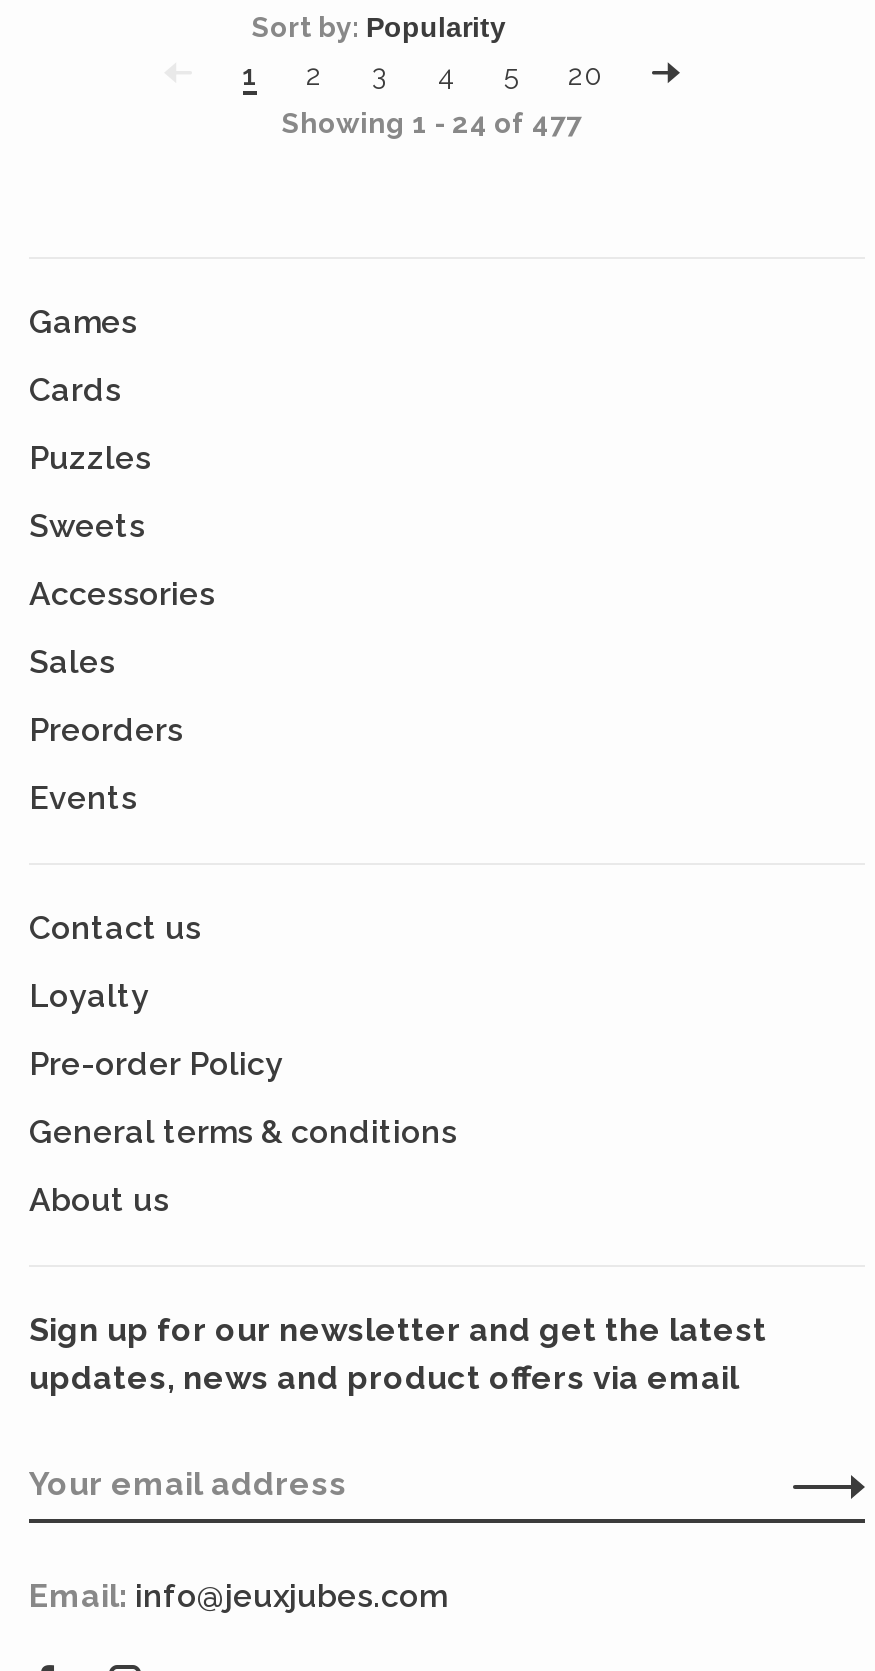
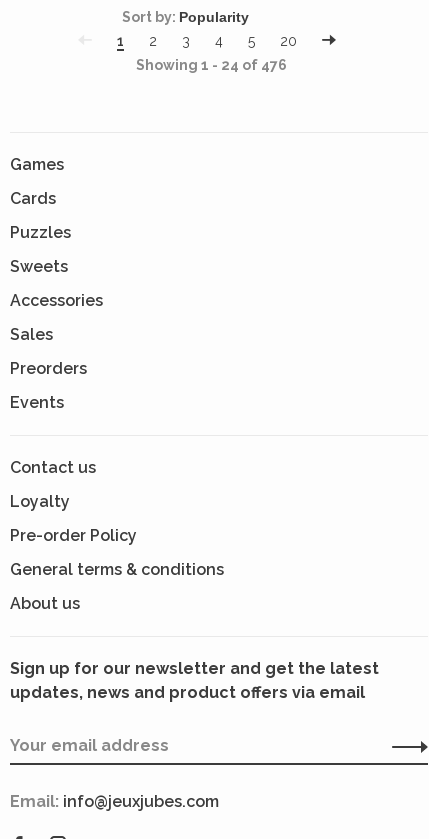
[282,107,582,139] Showing 1 - 24 of 477 -> [136,57,287,73] Showing 1 - 24 of 476

